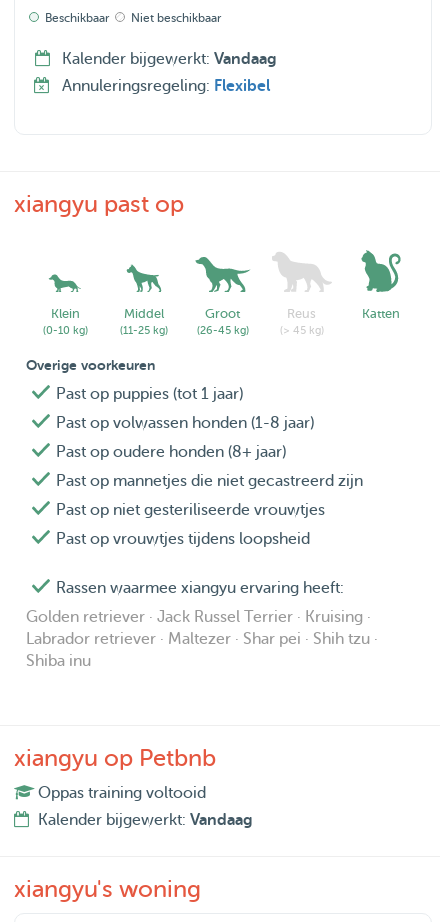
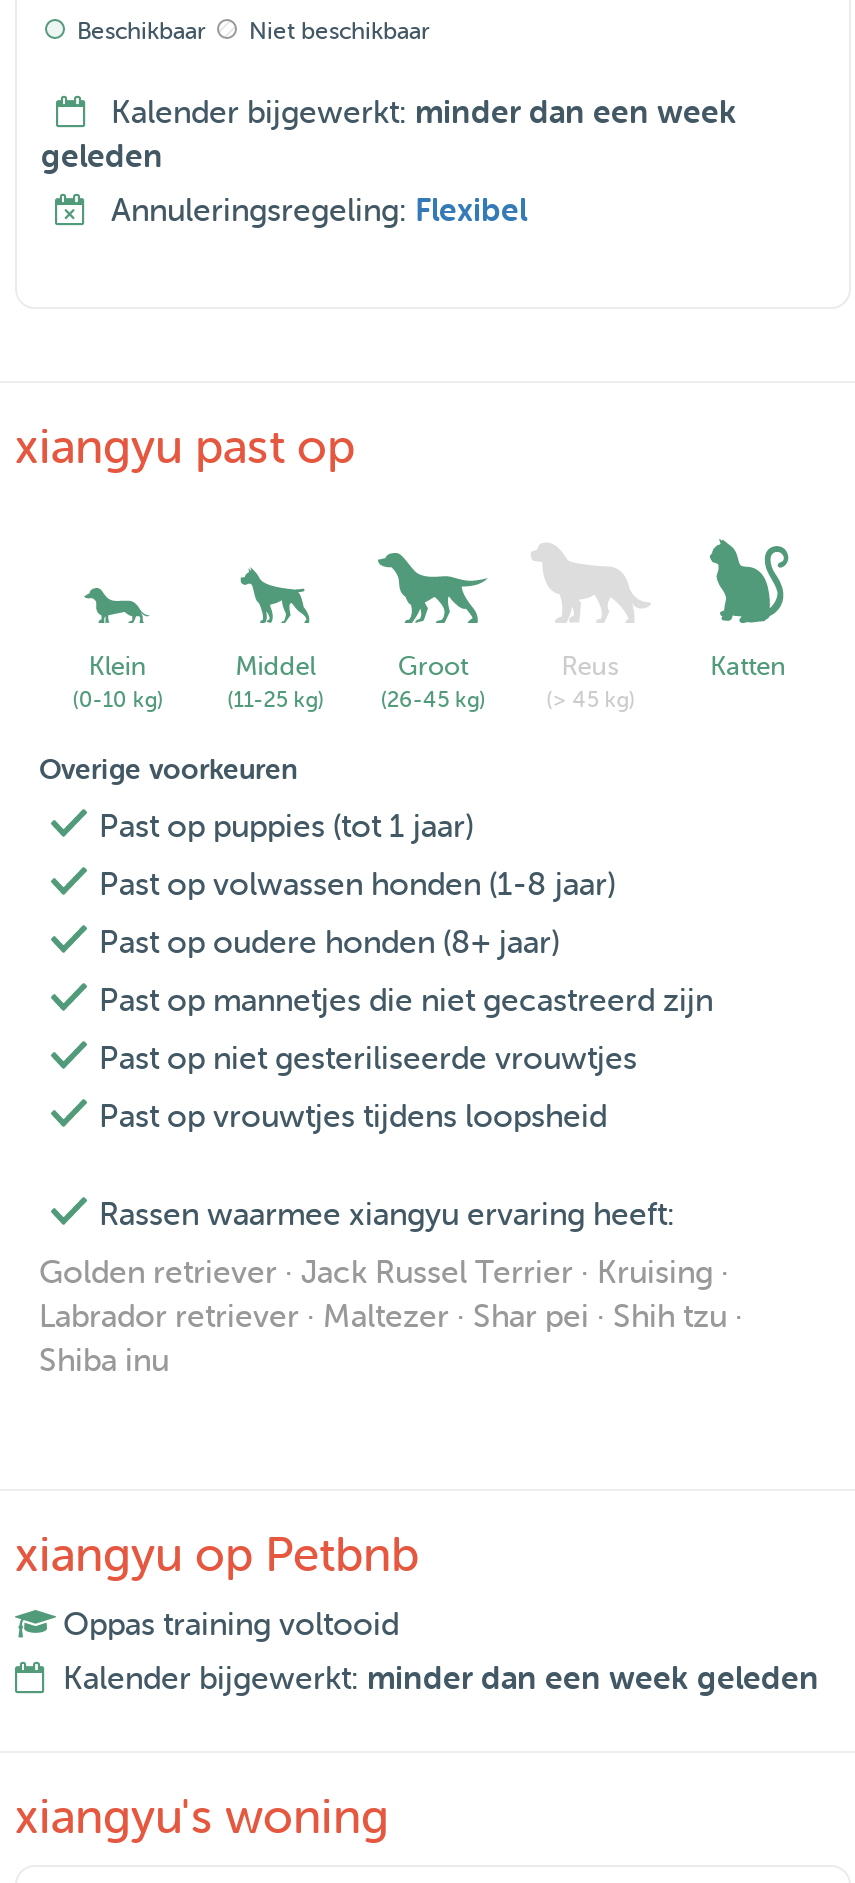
[62,50,277,68] Kalender bijgewerkt: Vandaag -> [41,96,737,176] Kalender bijgewerkt: minder dan een week | geleden
[38,811,253,829] Kalender bijgewerkt: Vandaag -> [63,1662,819,1698] Kalender bijgewerkt: minder dan een week geleden

